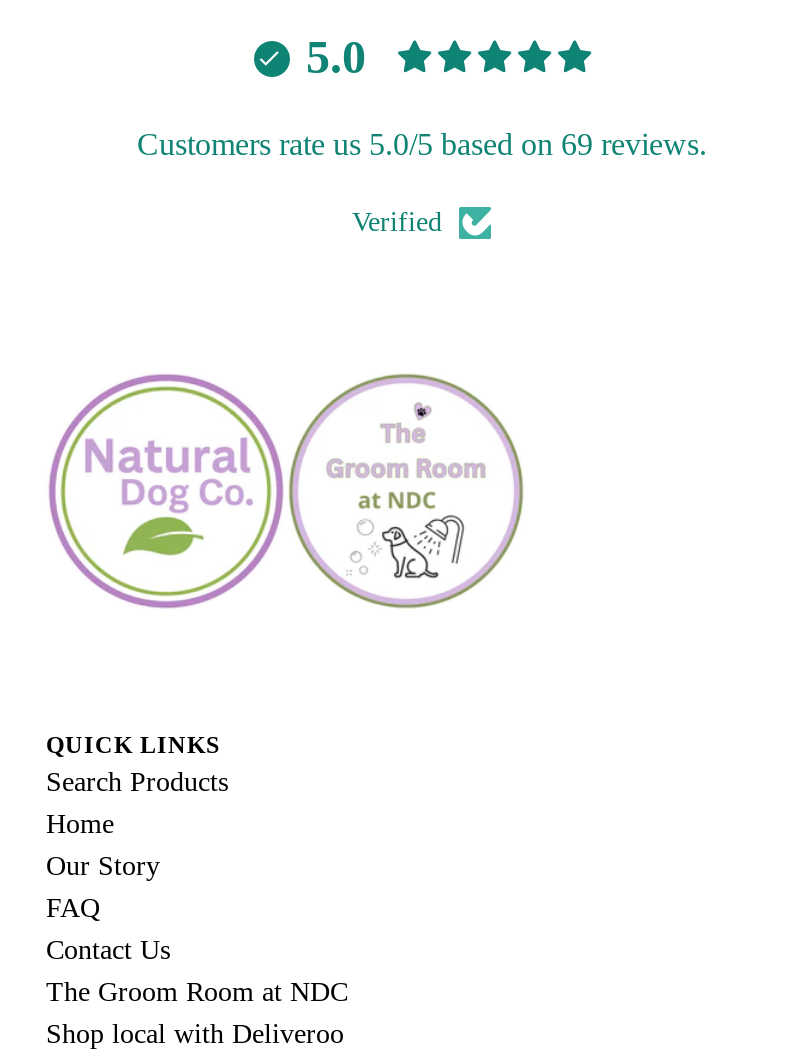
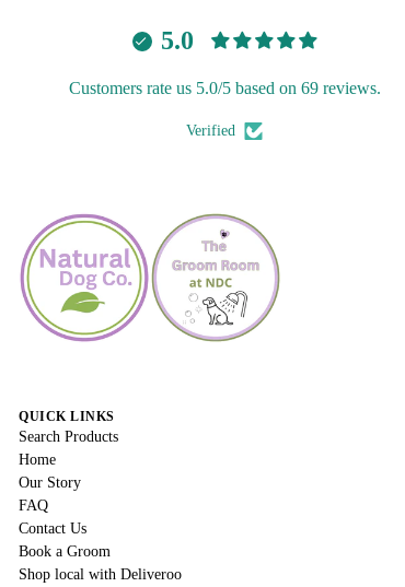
[46,977,348,1007] The Groom Room at NDC -> [19,543,111,559] Book a Groom

